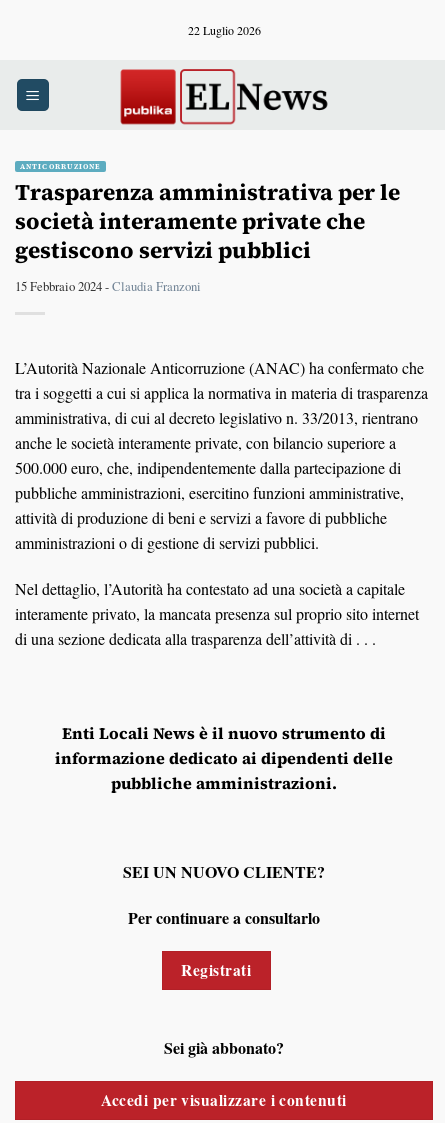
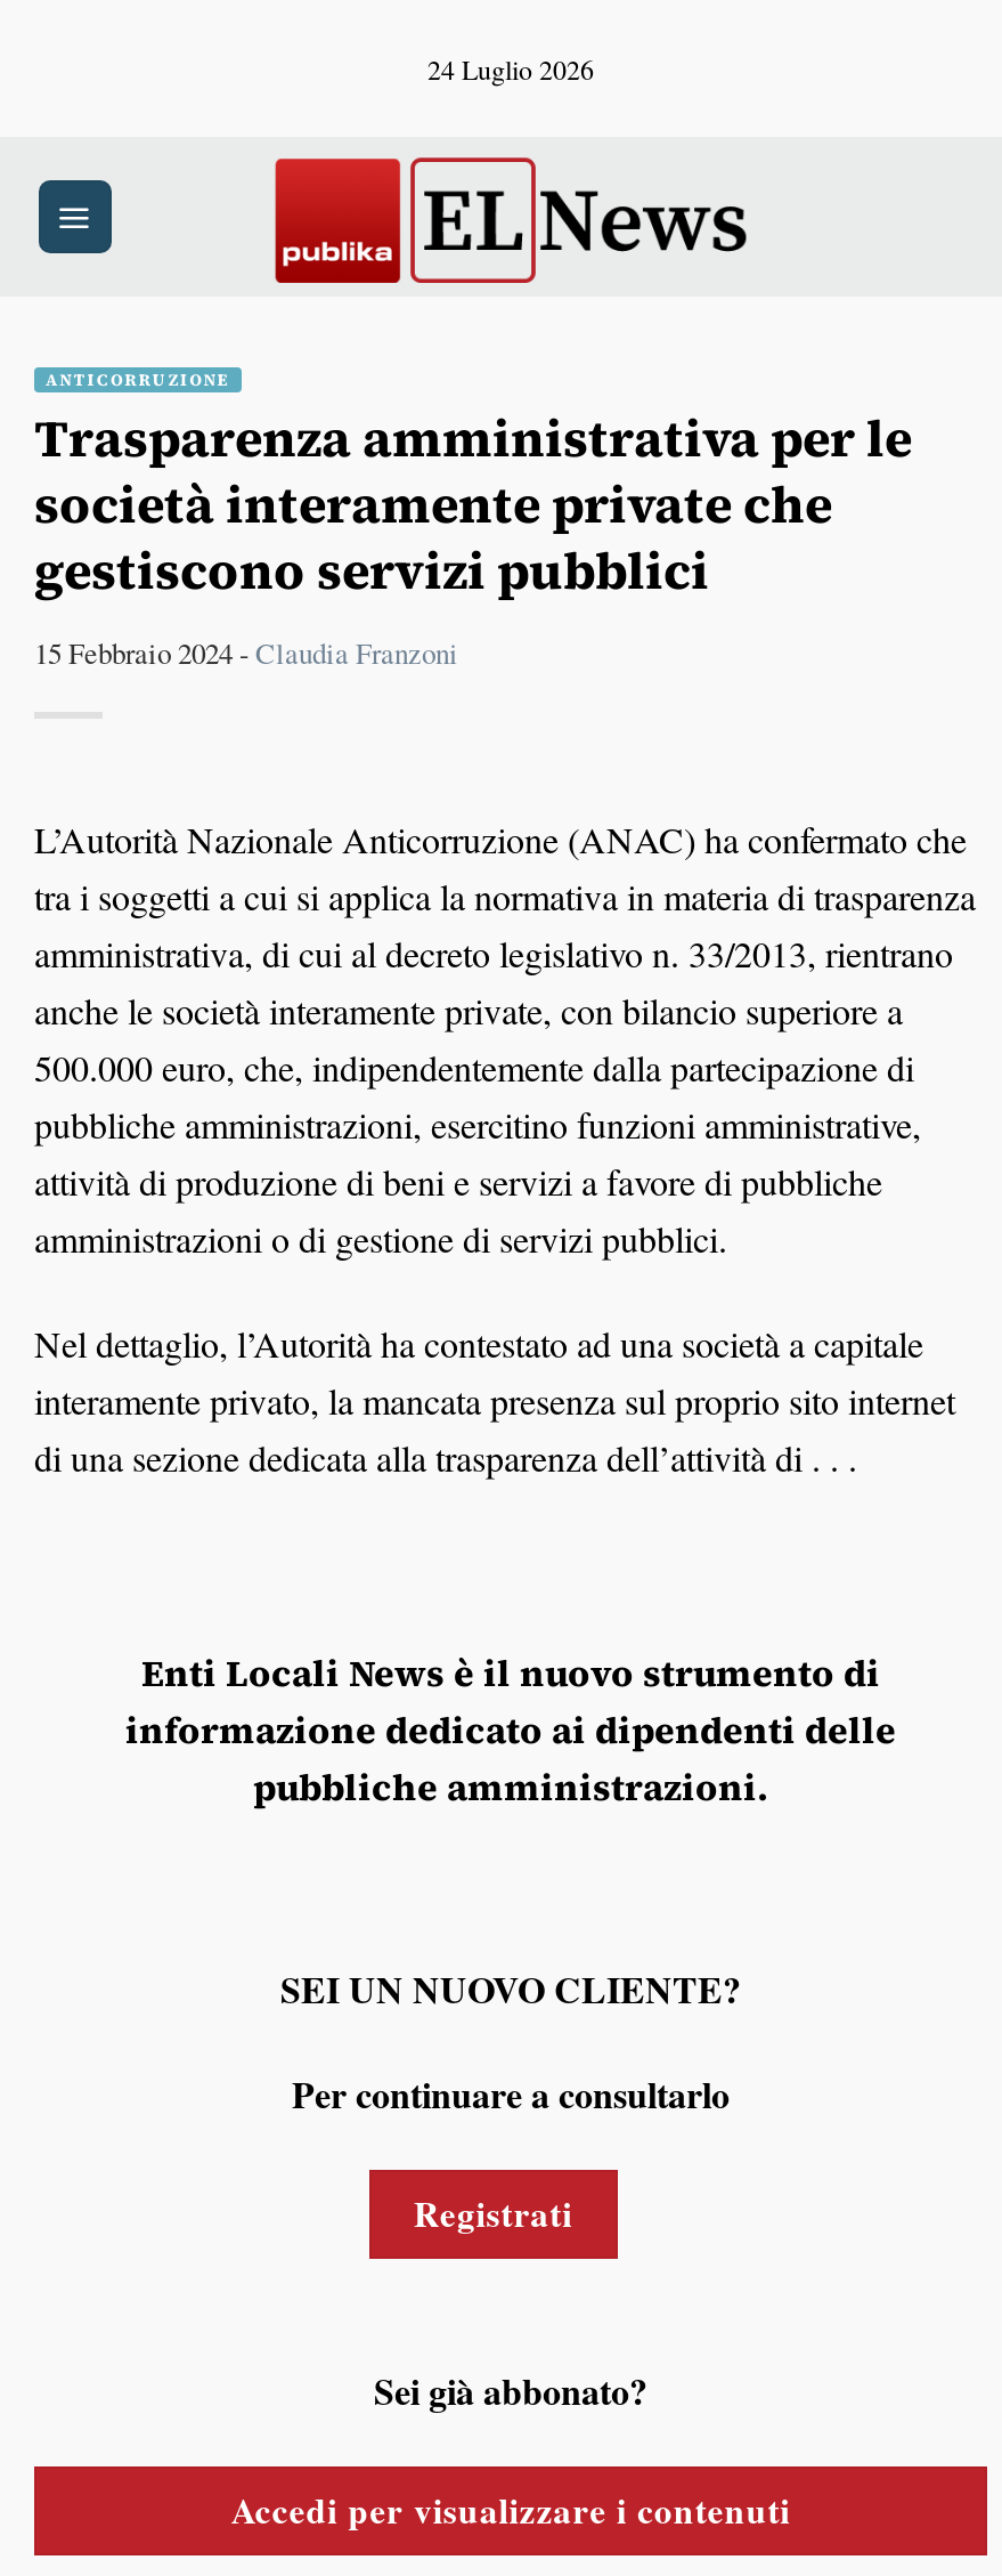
[187,21,260,37] 22 Luglio 2026 -> [427,49,594,86] 24 Luglio 2026

